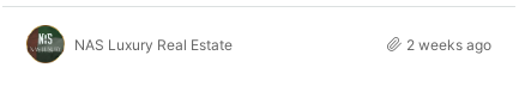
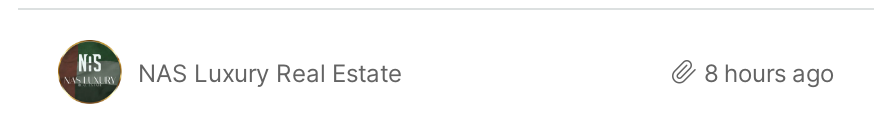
[406,35,491,53] 2 weeks ago -> [704,57,834,87] 8 hours ago

